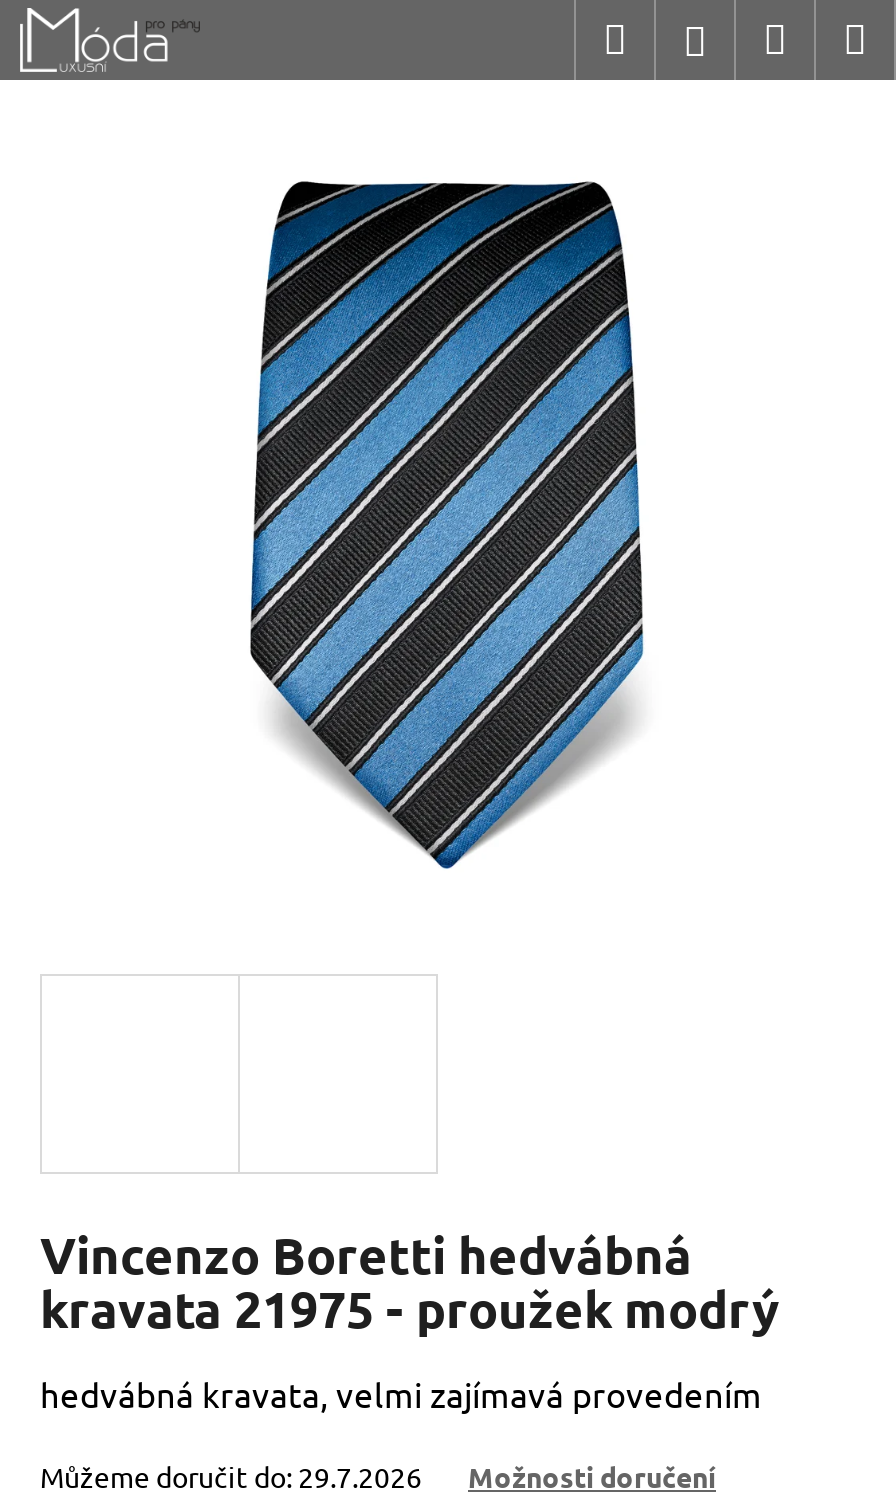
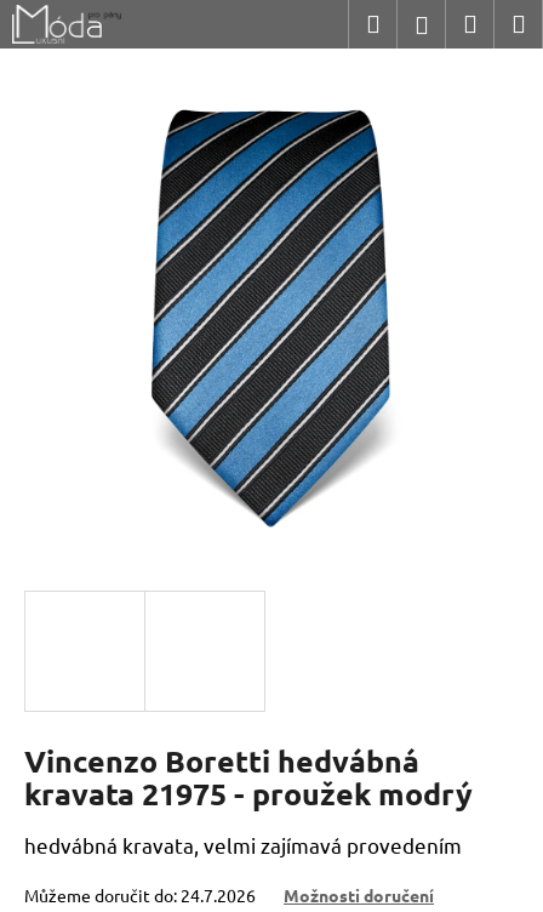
[40,1458,422,1494] Můžeme doručit do: 29.7.2026 -> [24,884,256,906] Můžeme doručit do: 24.7.2026

